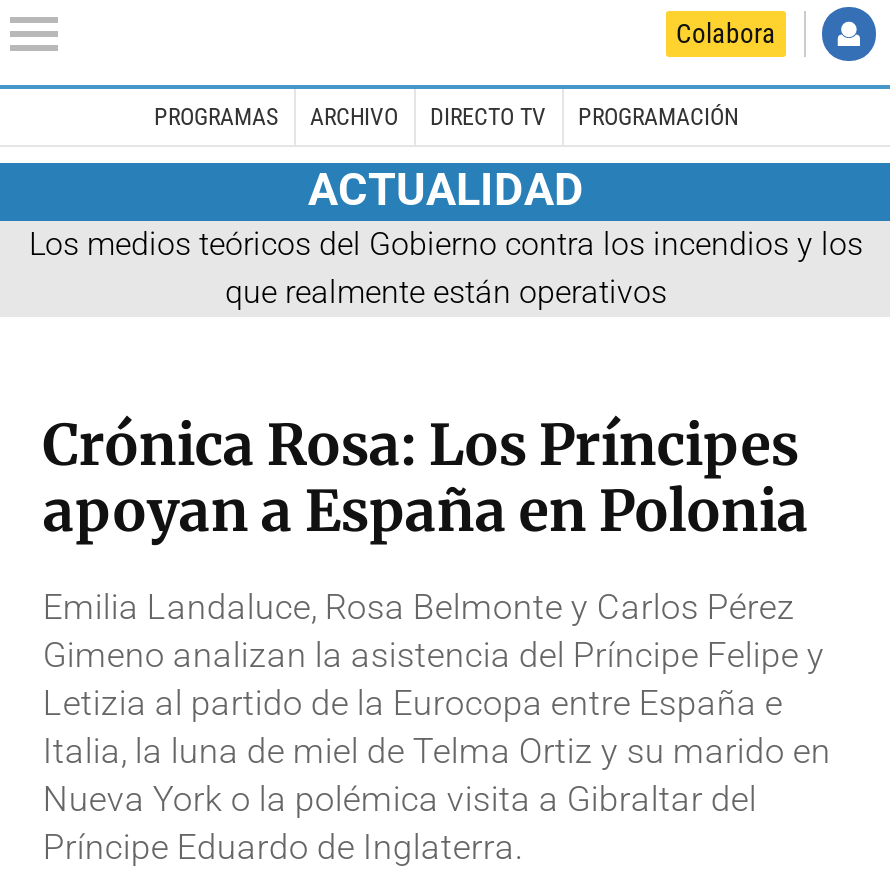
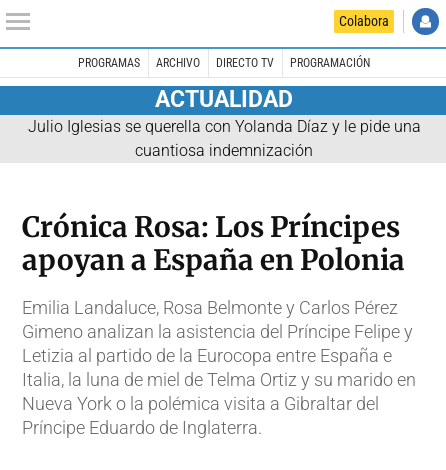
[29,224,863,310] Los medios teóricos del Gobierno contra los incendios y los | que realmente están operativos -> [27,117,420,160] Julio Iglesias se querella con Yolanda Díaz y le pide una | cuantiosa indemnización

